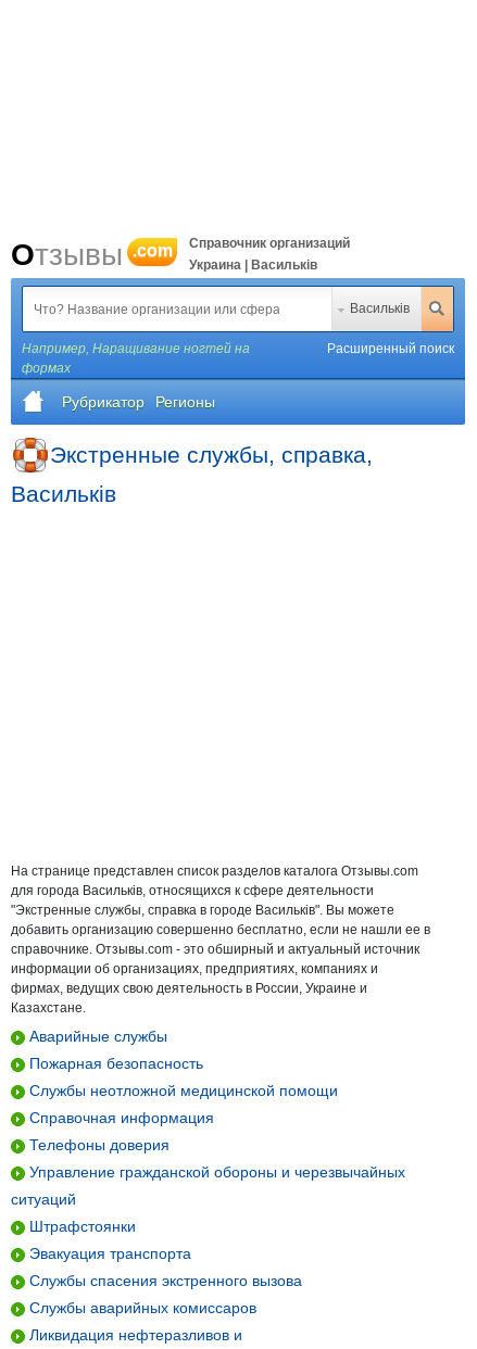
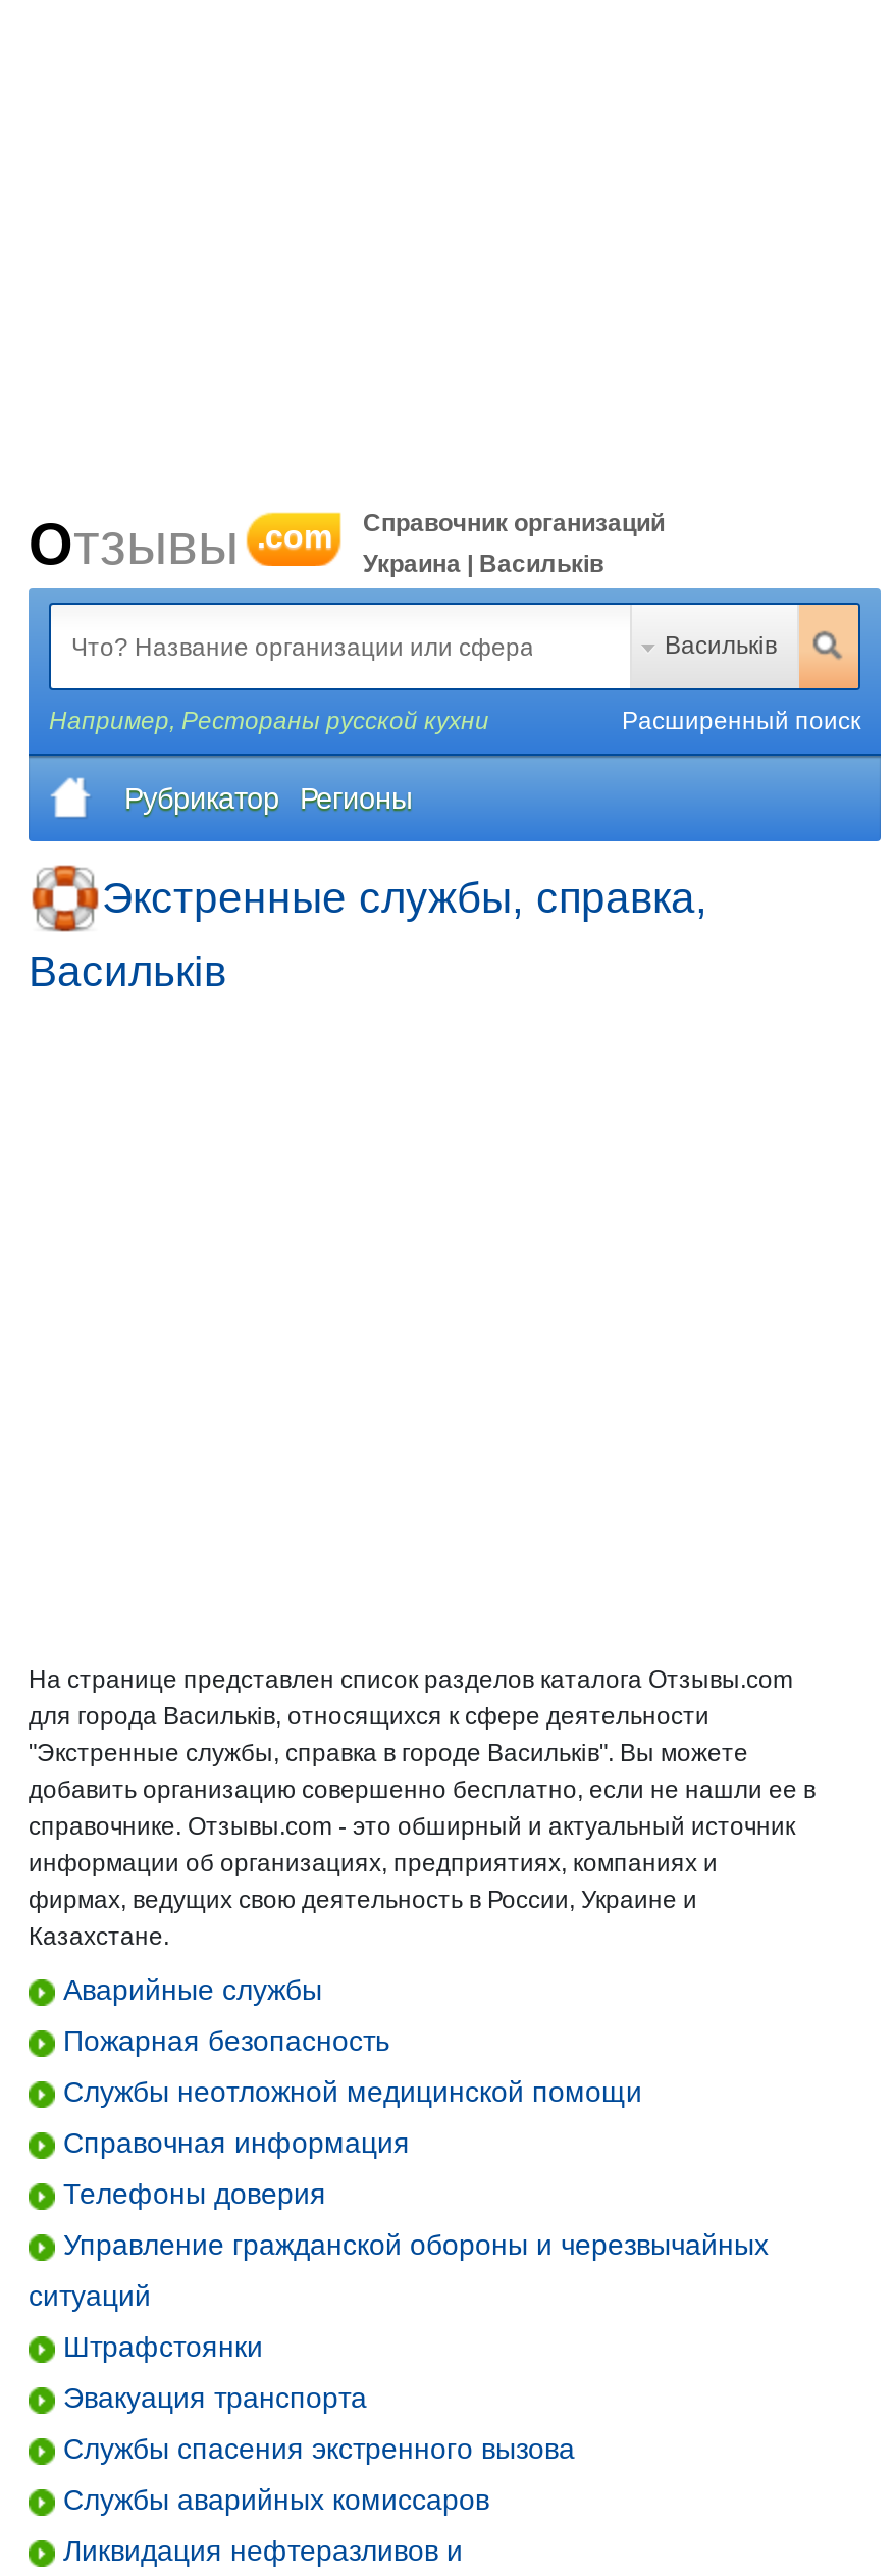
[22,341,250,376] Например, Наращивание ногтей на | формах -> [49,707,489,735] Например, Рестораны русской кухни

